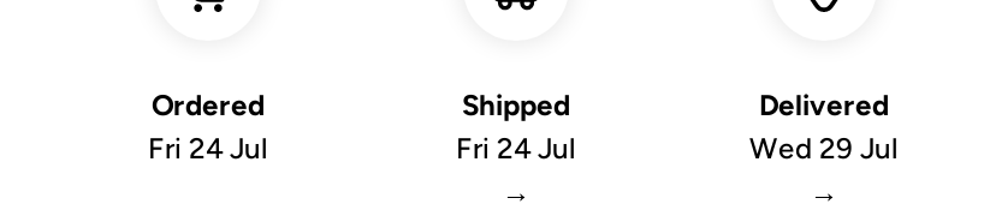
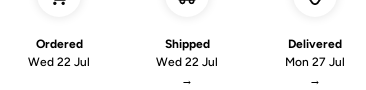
[148,132,268,165] Fri 24 Jul -> [28,55,90,69] Wed 22 Jul
[456,132,576,165] Fri 24 Jul -> [156,55,218,69] Wed 22 Jul
[749,132,899,165] Wed 29 Jul -> [285,55,345,69] Mon 27 Jul

